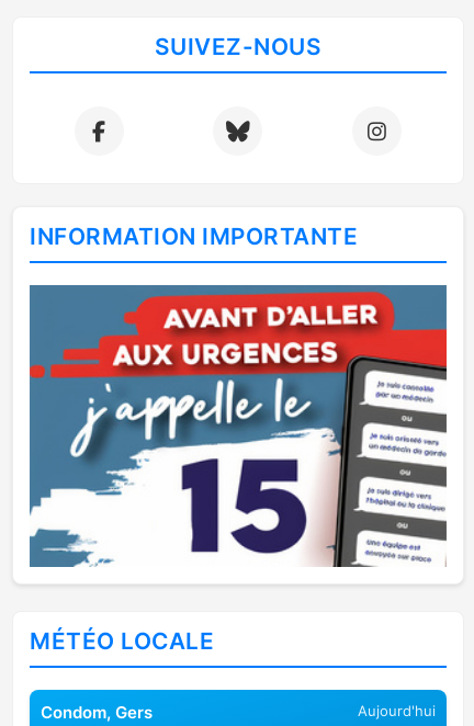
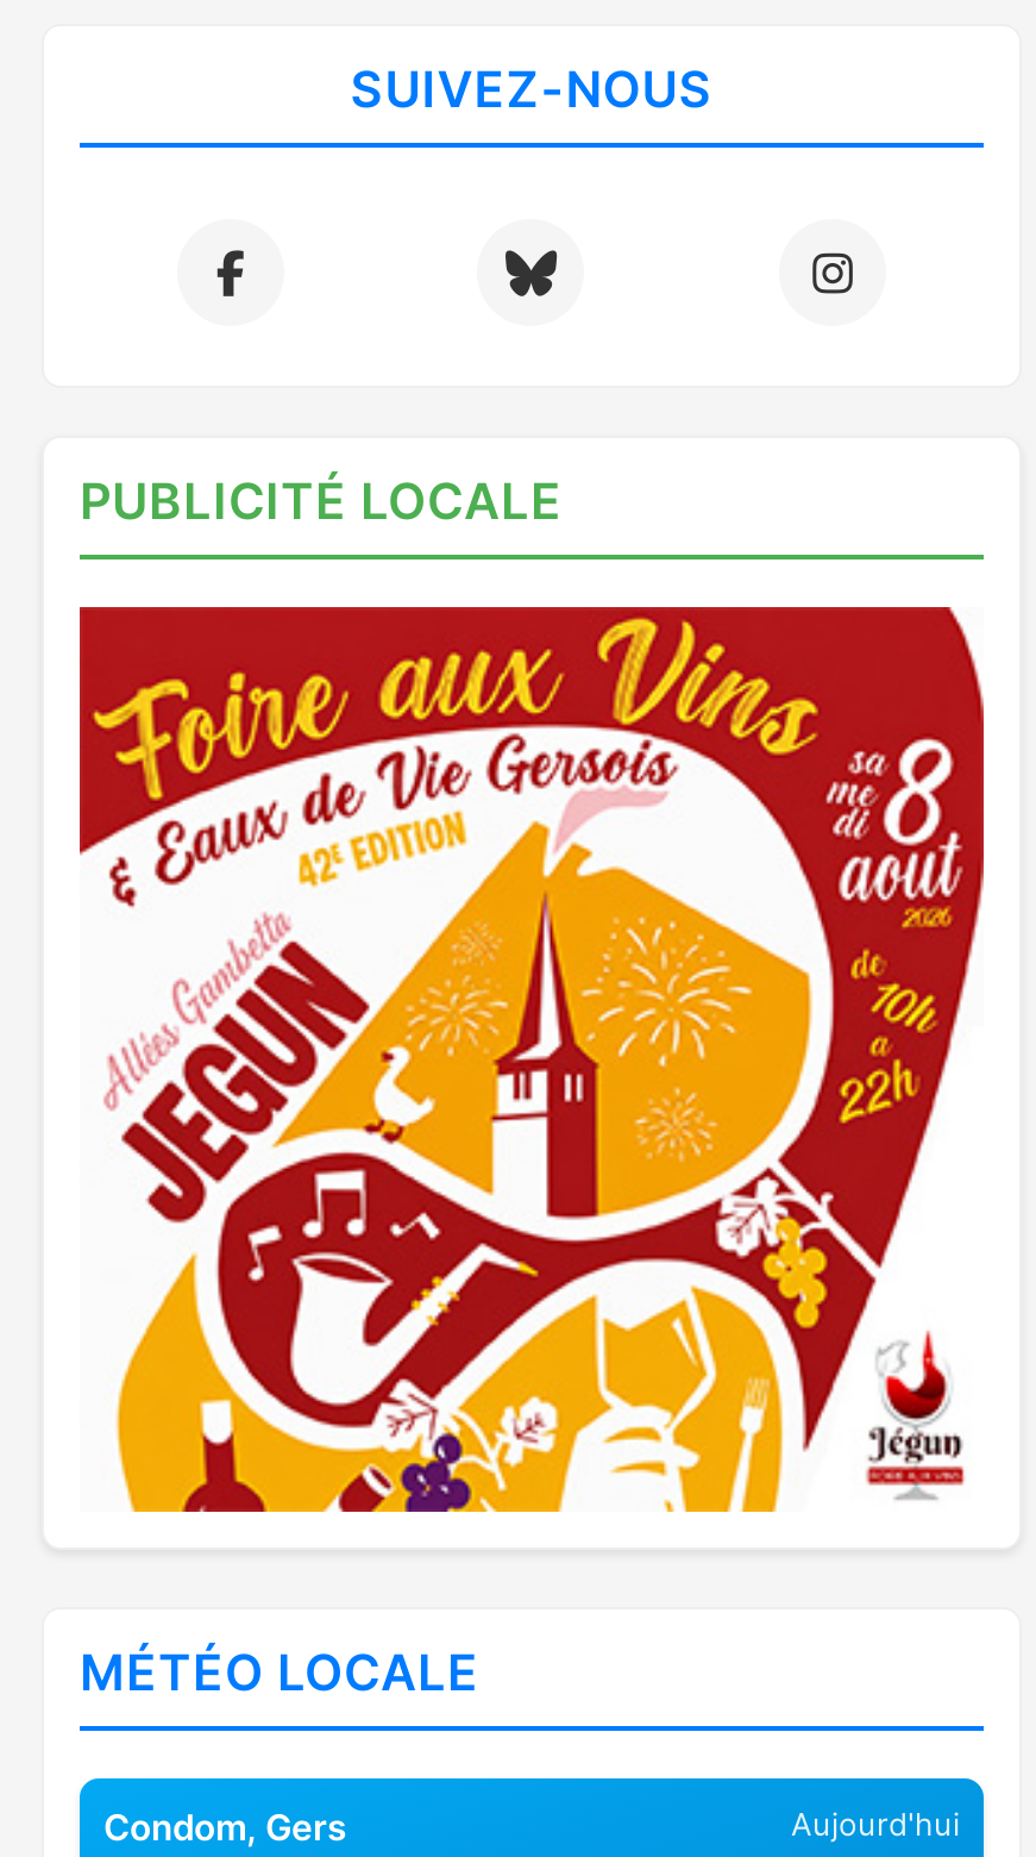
[30,222,358,250] INFORMATION IMPORTANTE -> [80,471,563,530] PUBLICITÉ LOCALE
[29,284,448,568] [image] -> [77,605,986,1514] [image]

